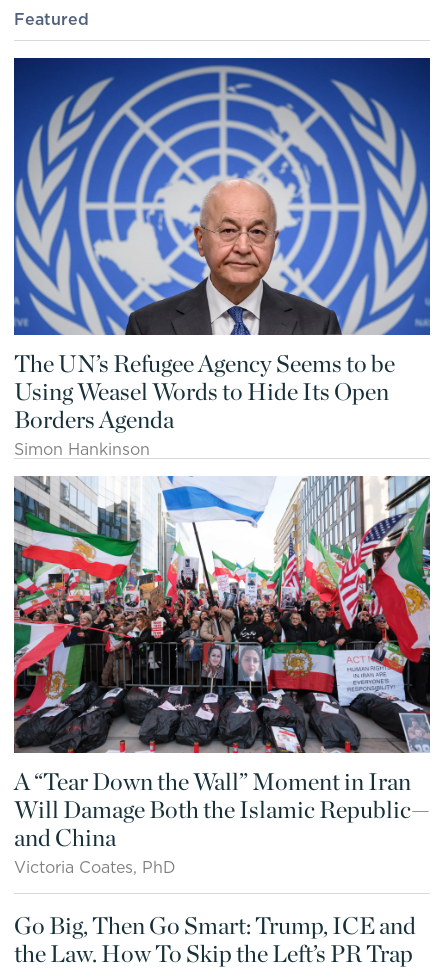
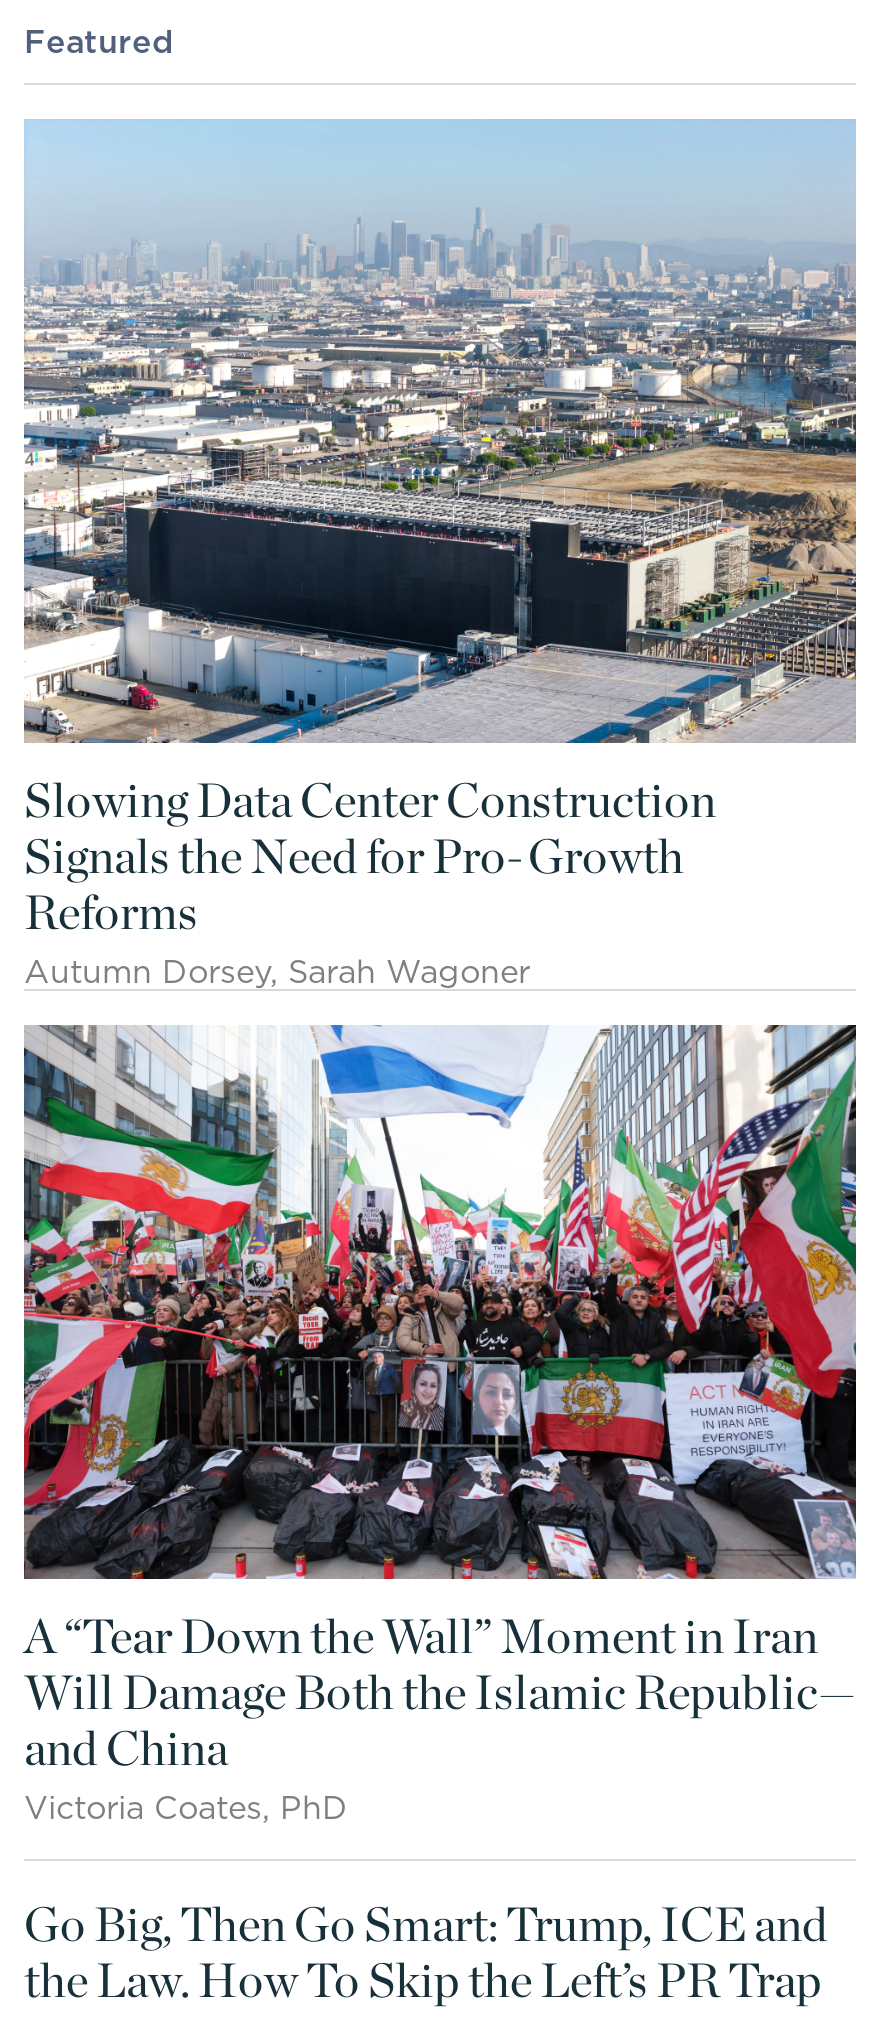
[13,58,431,459] [image] | The UN’s Refugee Agency Seems to be | Using Weasel Words to Hide Its Open | Borders Agenda | Simon Hankinson -> [22,119,858,990] [image] | Slowing Data Center Construction | Signals the Need for Pro-Growth | Reforms | Autumn Dorsey, Sarah Wagoner

